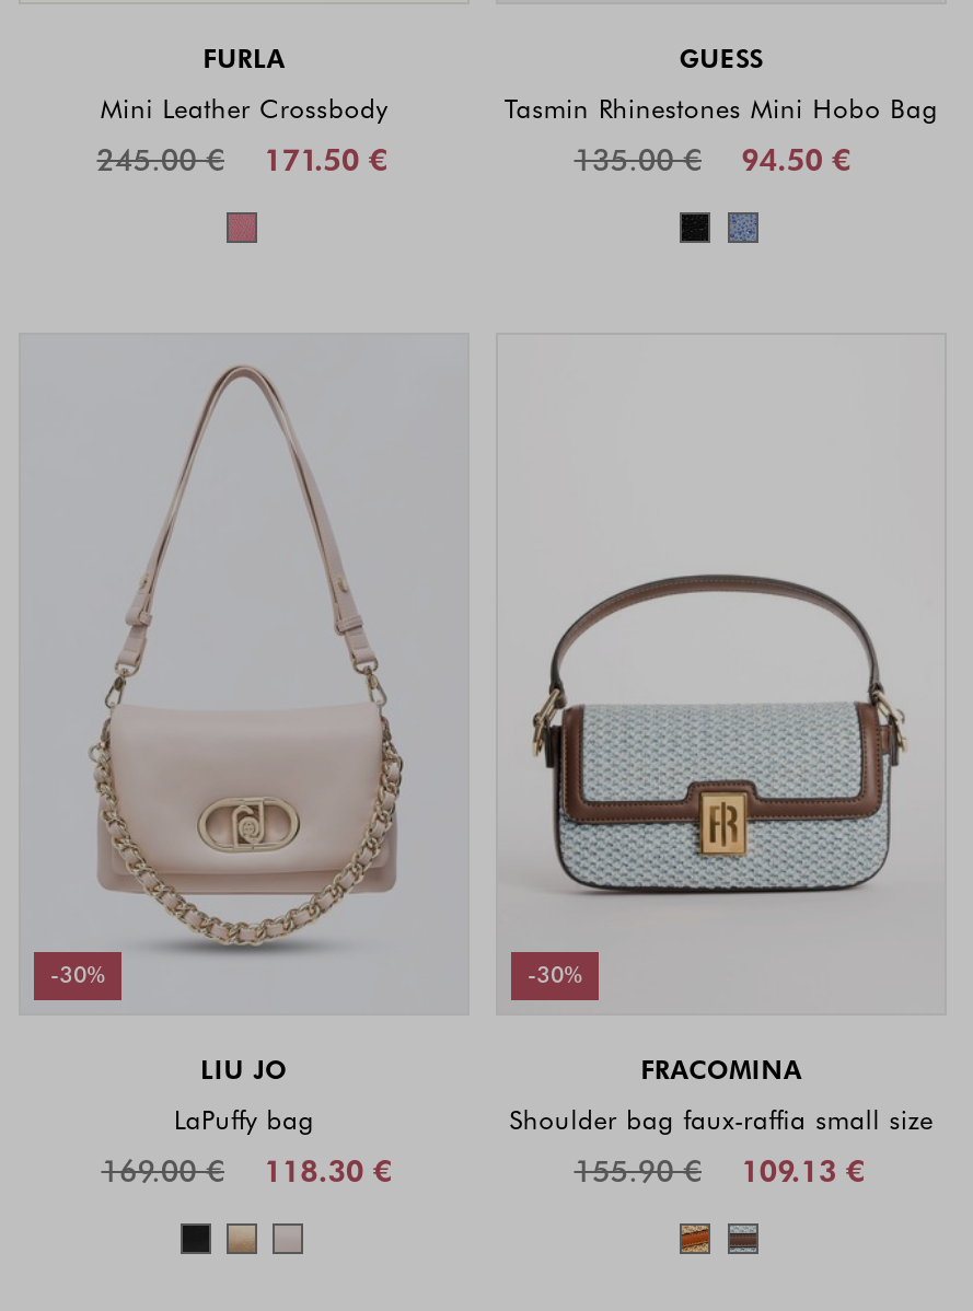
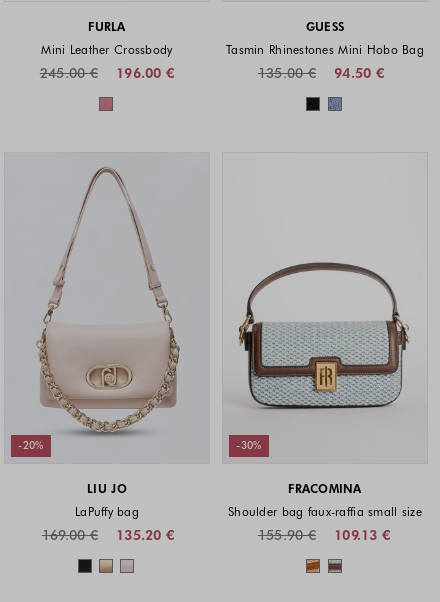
[97,139,387,180] 245.00 € 171.50 € -> [40,63,174,82] 245.00 € 196.00 €
[50,959,105,989] -30% -> [18,438,43,452] -20%
[264,1149,391,1190] 118.30 € -> [116,525,174,544] 135.20 €

